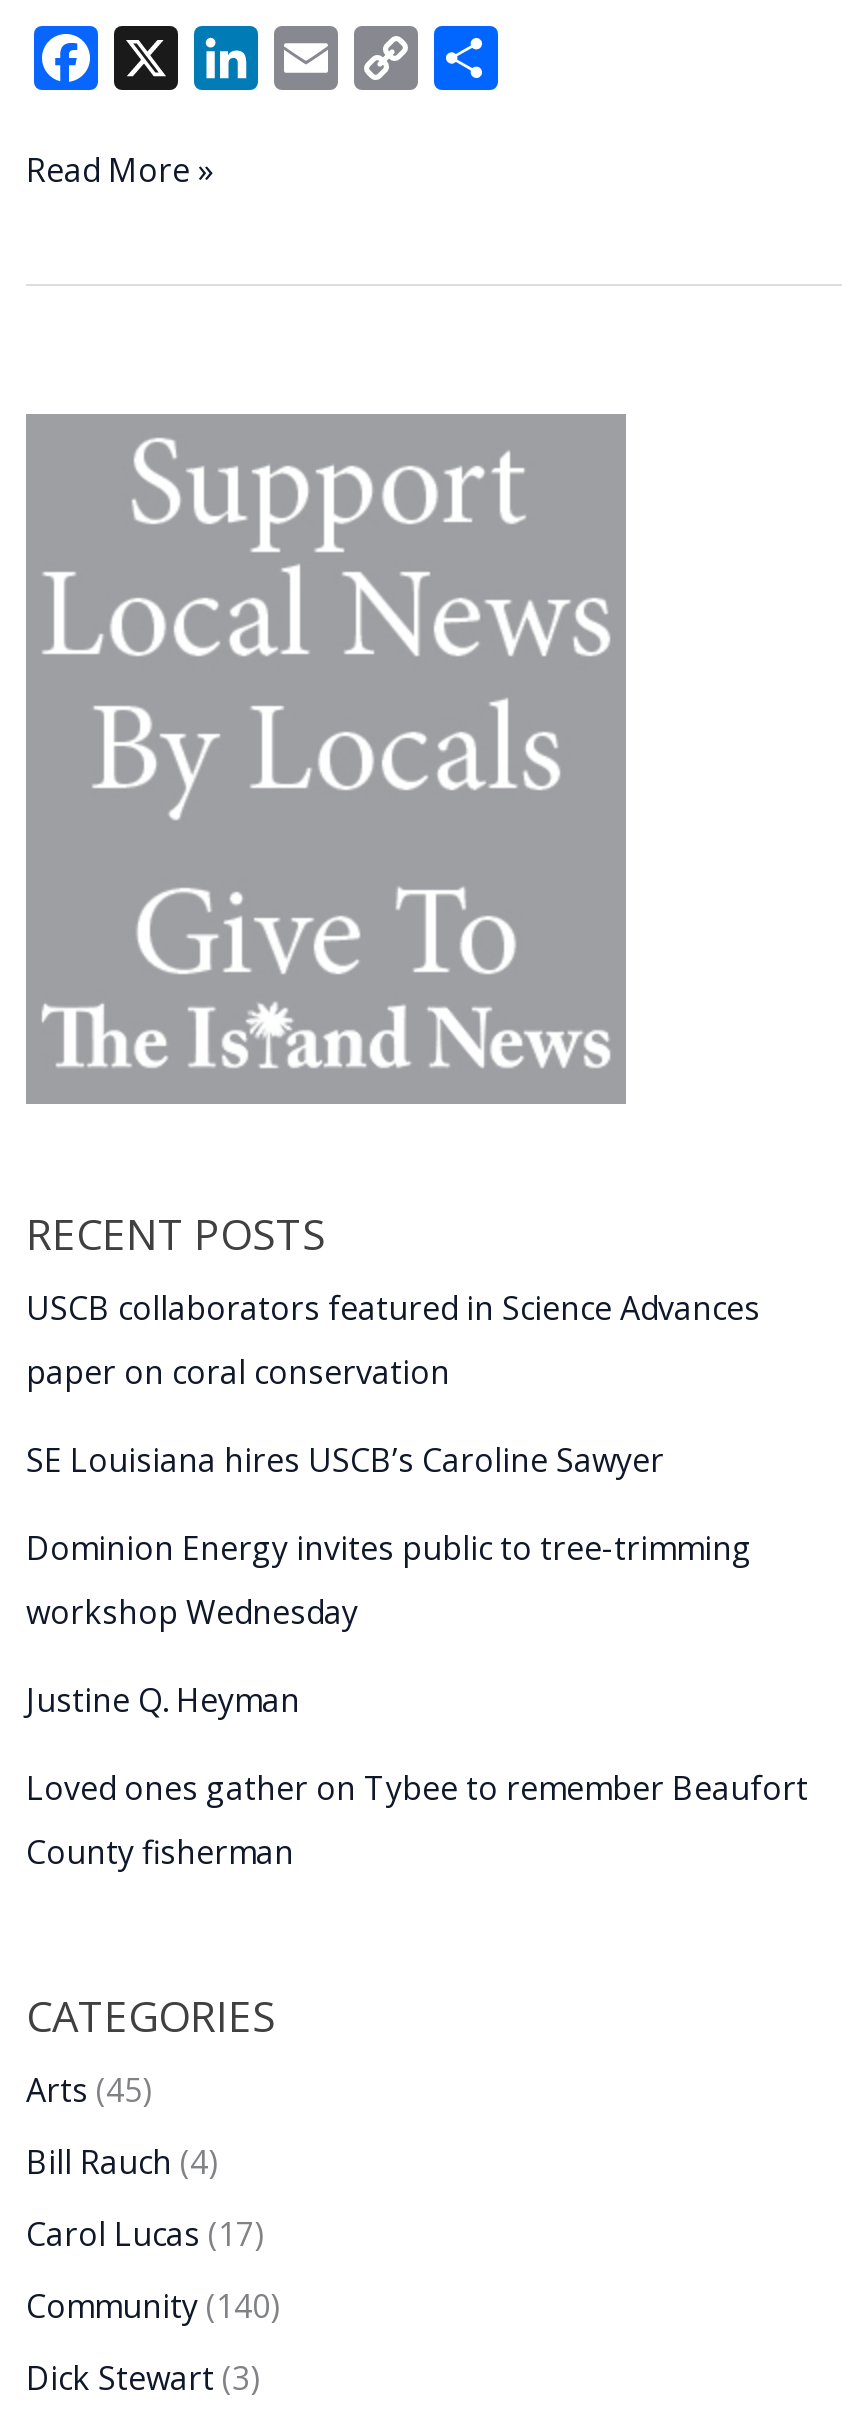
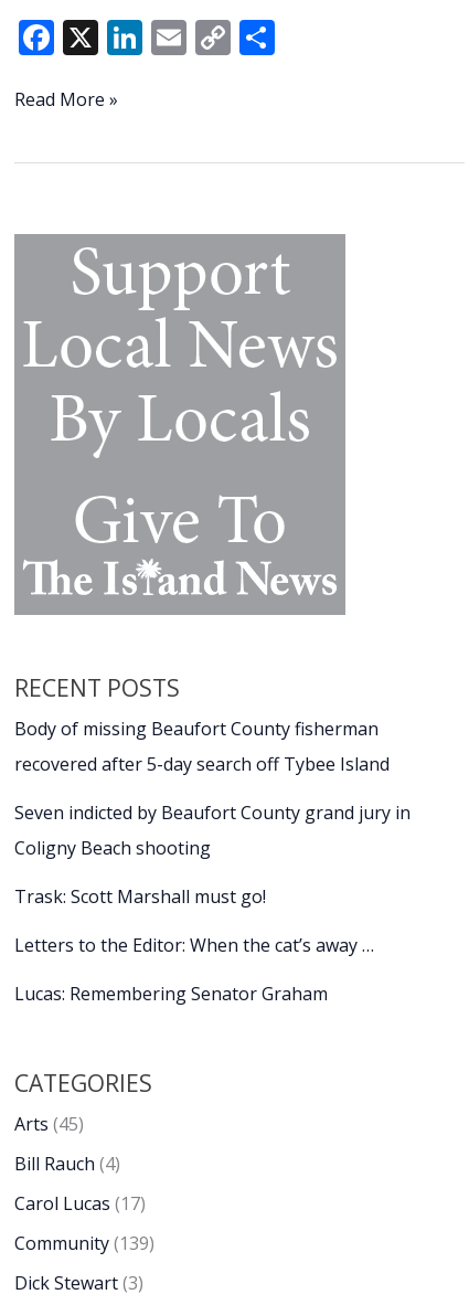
[26,1287,808,1875] USCB collaborators featured in Science Advances | paper on coral conservation | SE Louisiana hires USCB’s Caroline Sawyer | Dominion Energy invites public to tree-trimming | workshop Wednesday | Justine Q. Heyman | Loved ones gather on Tybee to remember Beaufort | County fisherman -> [14,716,411,1005] Body of missing Beaufort County fisherman | recovered after 5-day search off Tybee Island | Seven indicted by Beaufort County grand jury in | Coligny Beach shooting | Trask: Scott Marshall must go! | Letters to the Editor: When the cat’s away … | Lucas: Remembering Senator Graham
[26,2285,280,2329] Community (140) -> [14,1231,154,1256] Community (139)

